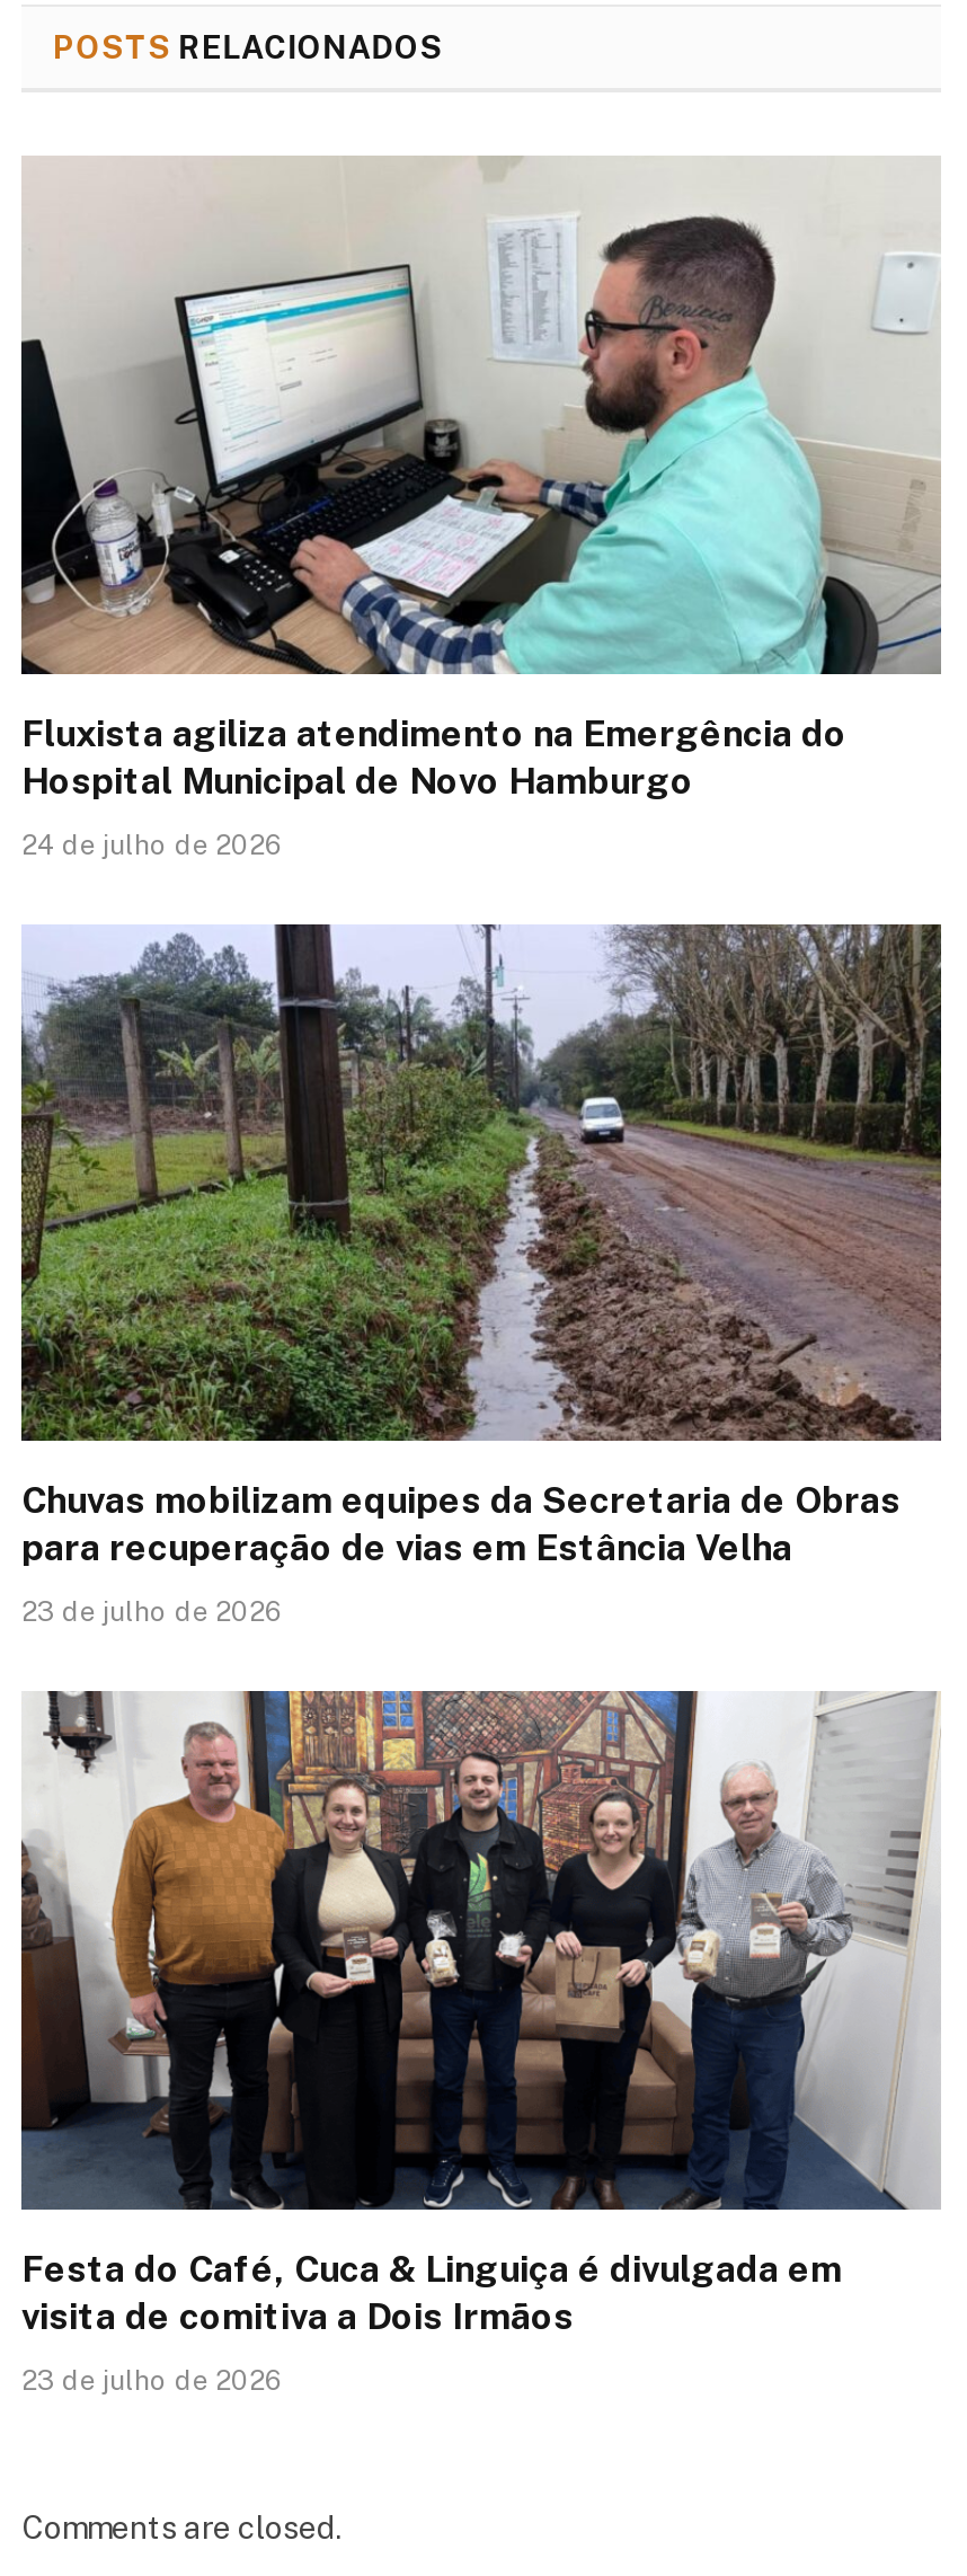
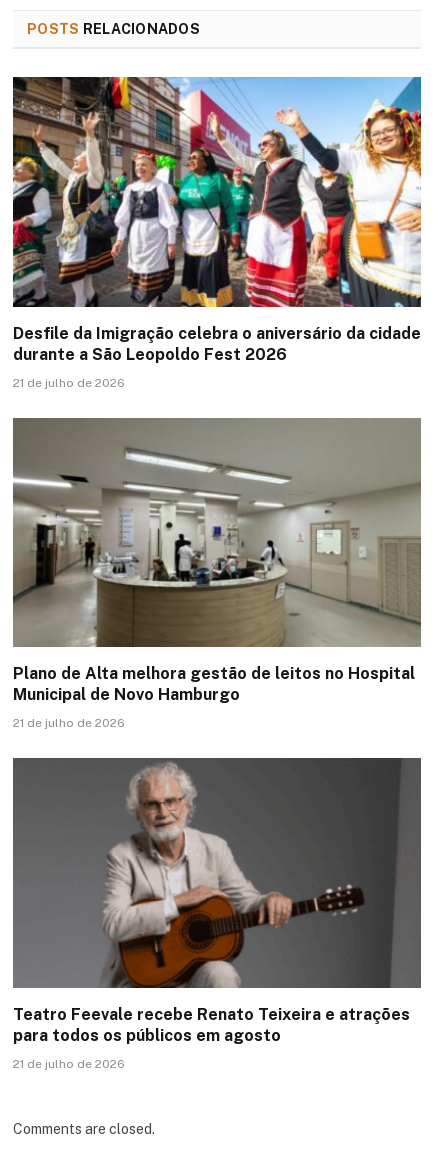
[19,156,941,802] [image] | Fluxista agiliza atendimento na Emergência do | Hospital Municipal de Novo Hamburgo -> [12,76,422,364] [image] | Desfile da Imigração celebra o aniversário da cidade | durante a São Leopoldo Fest 2026
[21,829,283,860] 24 de julho de 2026 -> [13,376,125,390] 21 de julho de 2026
[19,924,941,1569] [image] | Chuvas mobilizam equipes da Secretaria de Obras | para recuperação de vias em Estância Velha -> [12,417,421,704] [image] | Plano de Alta melhora gestão de leitos no Hospital | Municipal de Novo Hamburgo
[21,1597,283,1628] 23 de julho de 2026 -> [13,716,125,730] 21 de julho de 2026
[21,1689,941,2337] [image] | Festa do Café, Cuca & Linguiça é divulgada em | visita de comitiva a Dois Irmãos -> [12,757,422,1045] [image] | Teatro Feevale recebe Renato Teixeira e atrações | para todos os públicos em agosto
[21,2364,283,2396] 23 de julho de 2026 -> [13,1057,125,1071] 21 de julho de 2026

